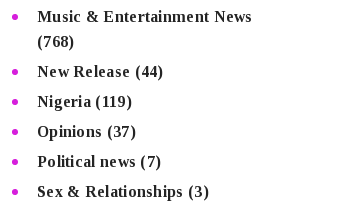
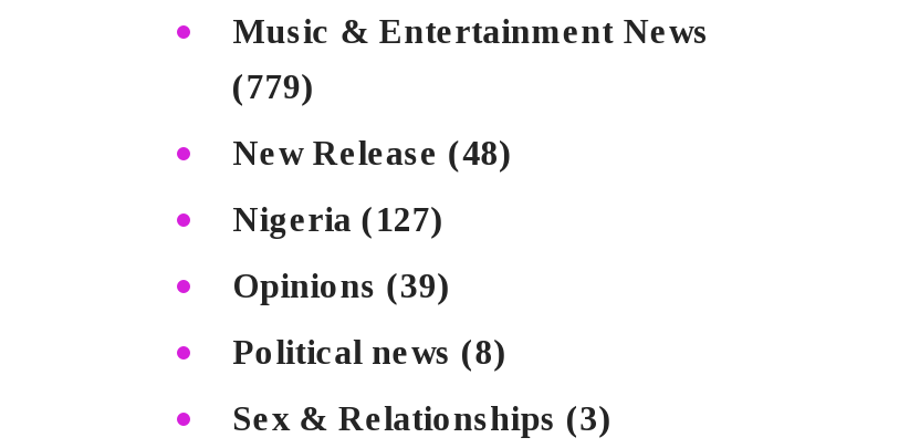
[37,33,74,50] (768) -> [232,67,315,104] (779)
[37,63,164,80] New Release (44) -> [232,133,513,171] New Release (48)
[37,93,132,110] Nigeria (119) -> [232,200,444,237] Nigeria (127)
[37,123,136,140] Opinions (37) -> [232,266,451,304] Opinions (39)
[37,153,161,170] Political news (7) -> [232,332,507,370] Political news (8)

